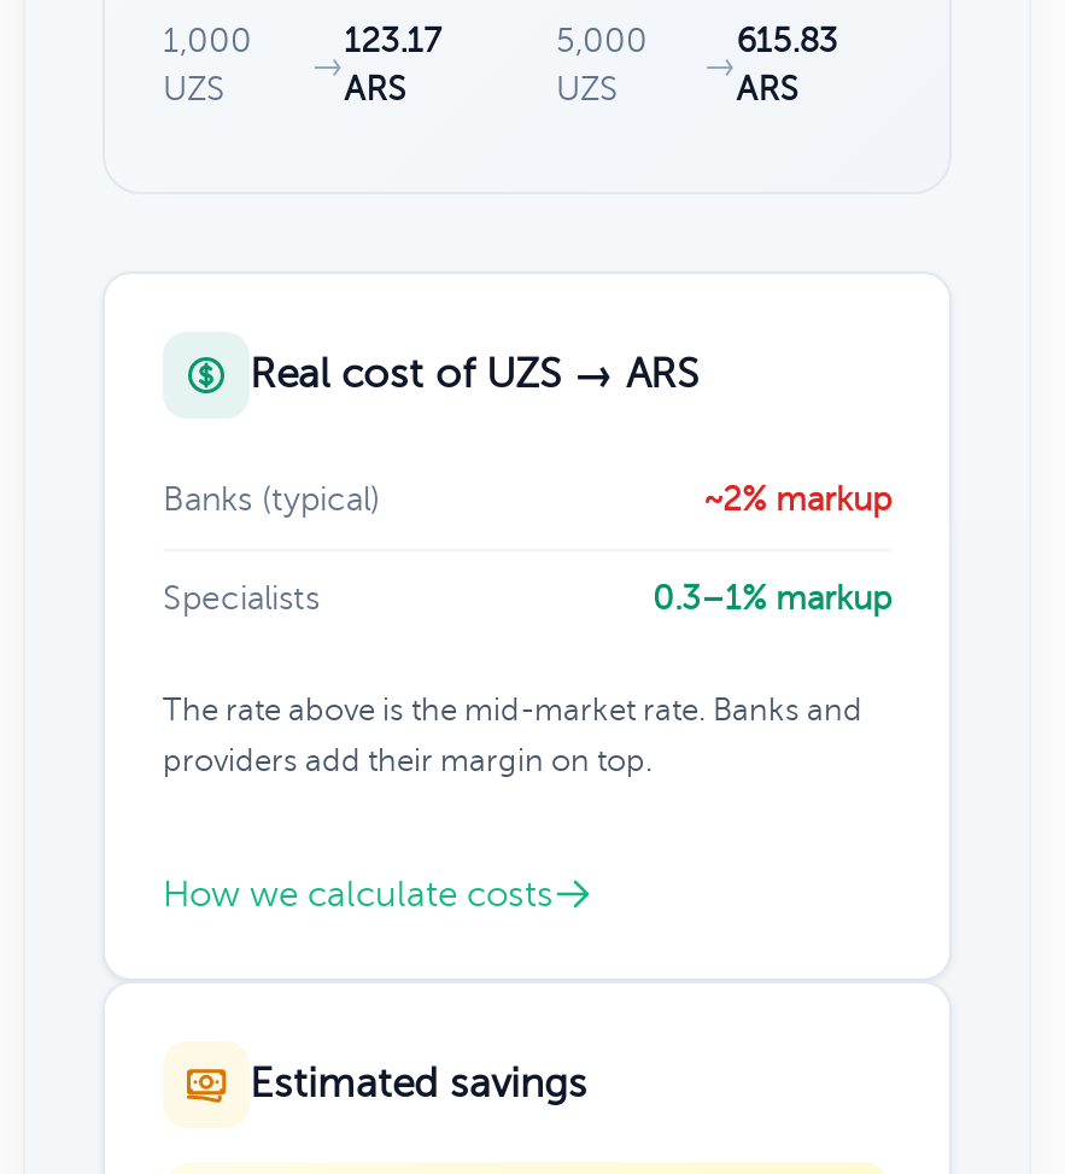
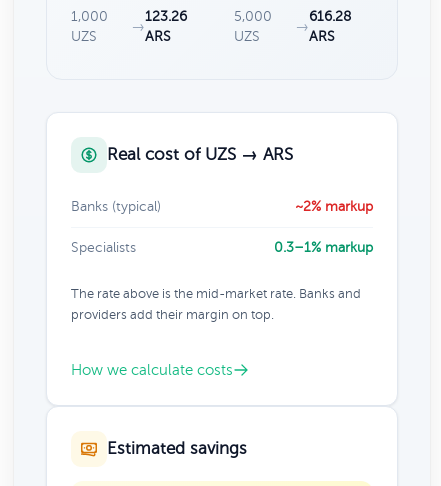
[344,22,440,58] 123.17 -> [145,9,187,24] 123.26
[736,22,838,58] 615.83 -> [309,9,351,24] 616.28

